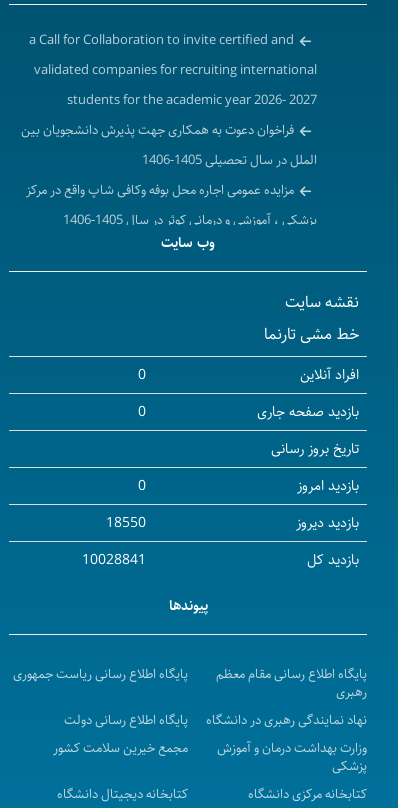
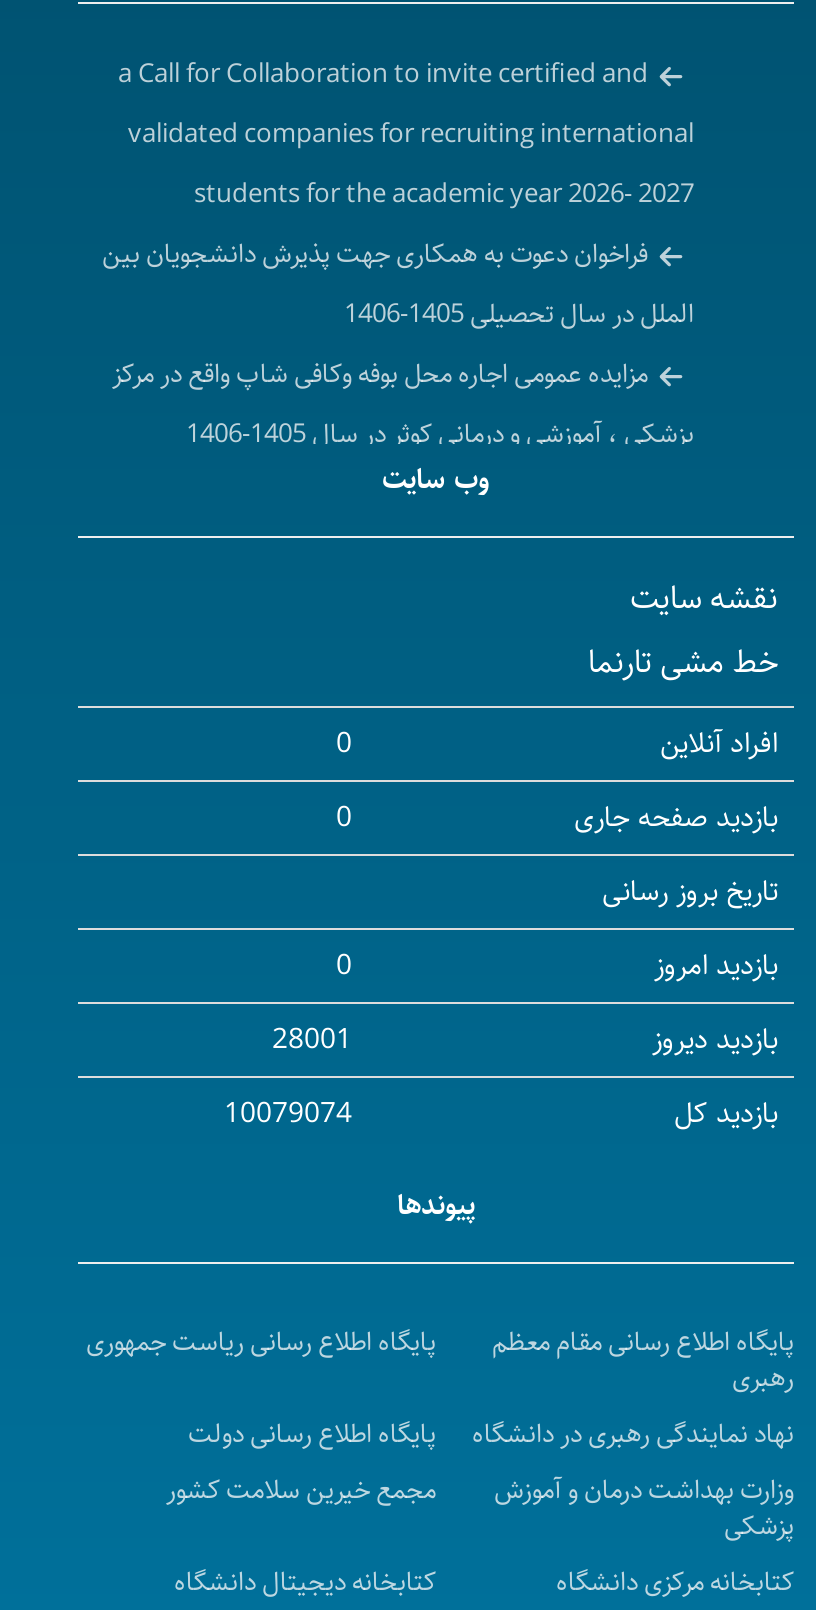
[106,512,146,534] 18550 -> [272,1019,352,1063] 28001
[82,549,146,571] 10028841 -> [224,1093,352,1137] 10079074

